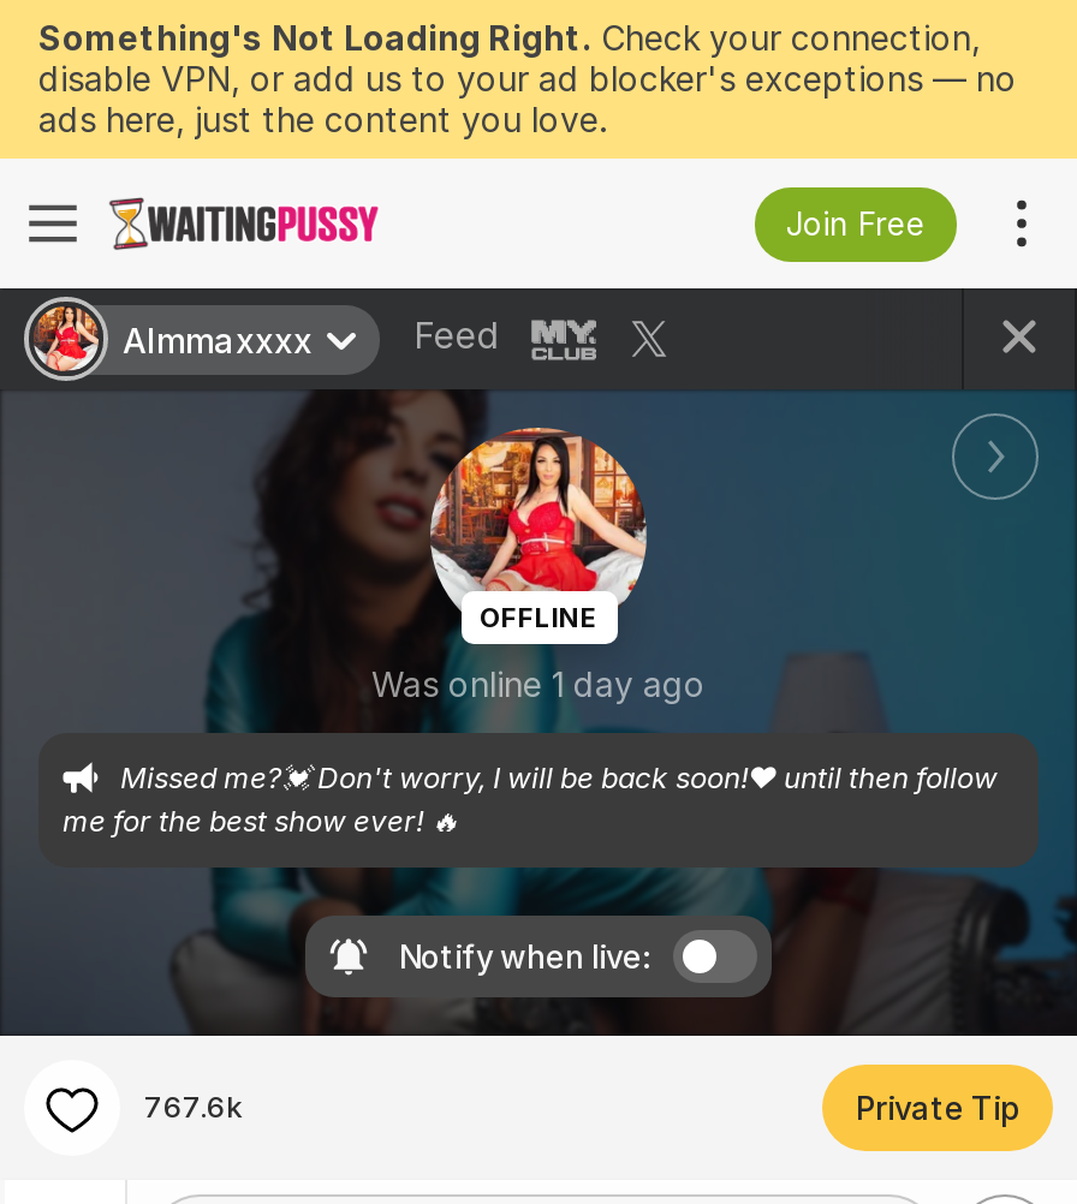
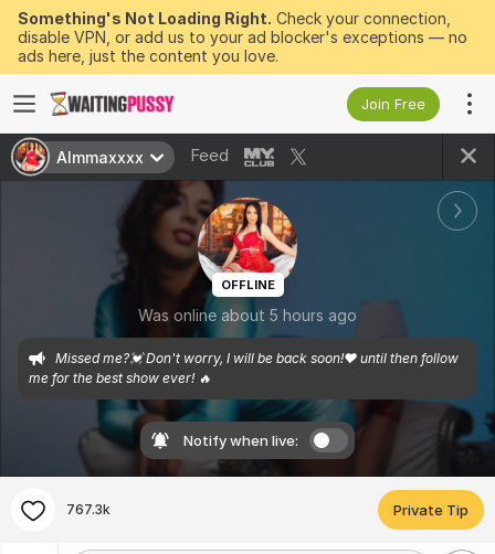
[371,663,706,704] Was online 1 day ago -> [138,306,357,324] Was online about 5 hours ago
[144,1089,243,1125] 767.6k -> [66,501,110,518] 767.3k

